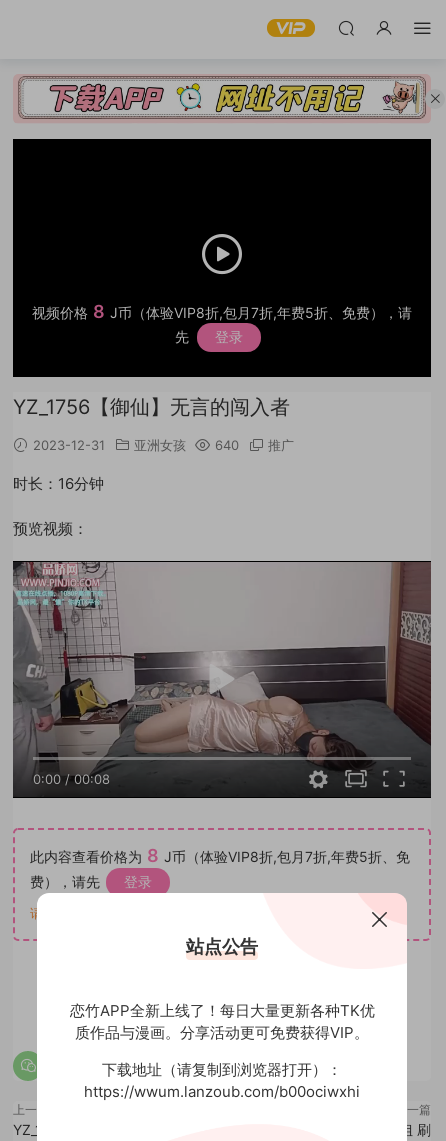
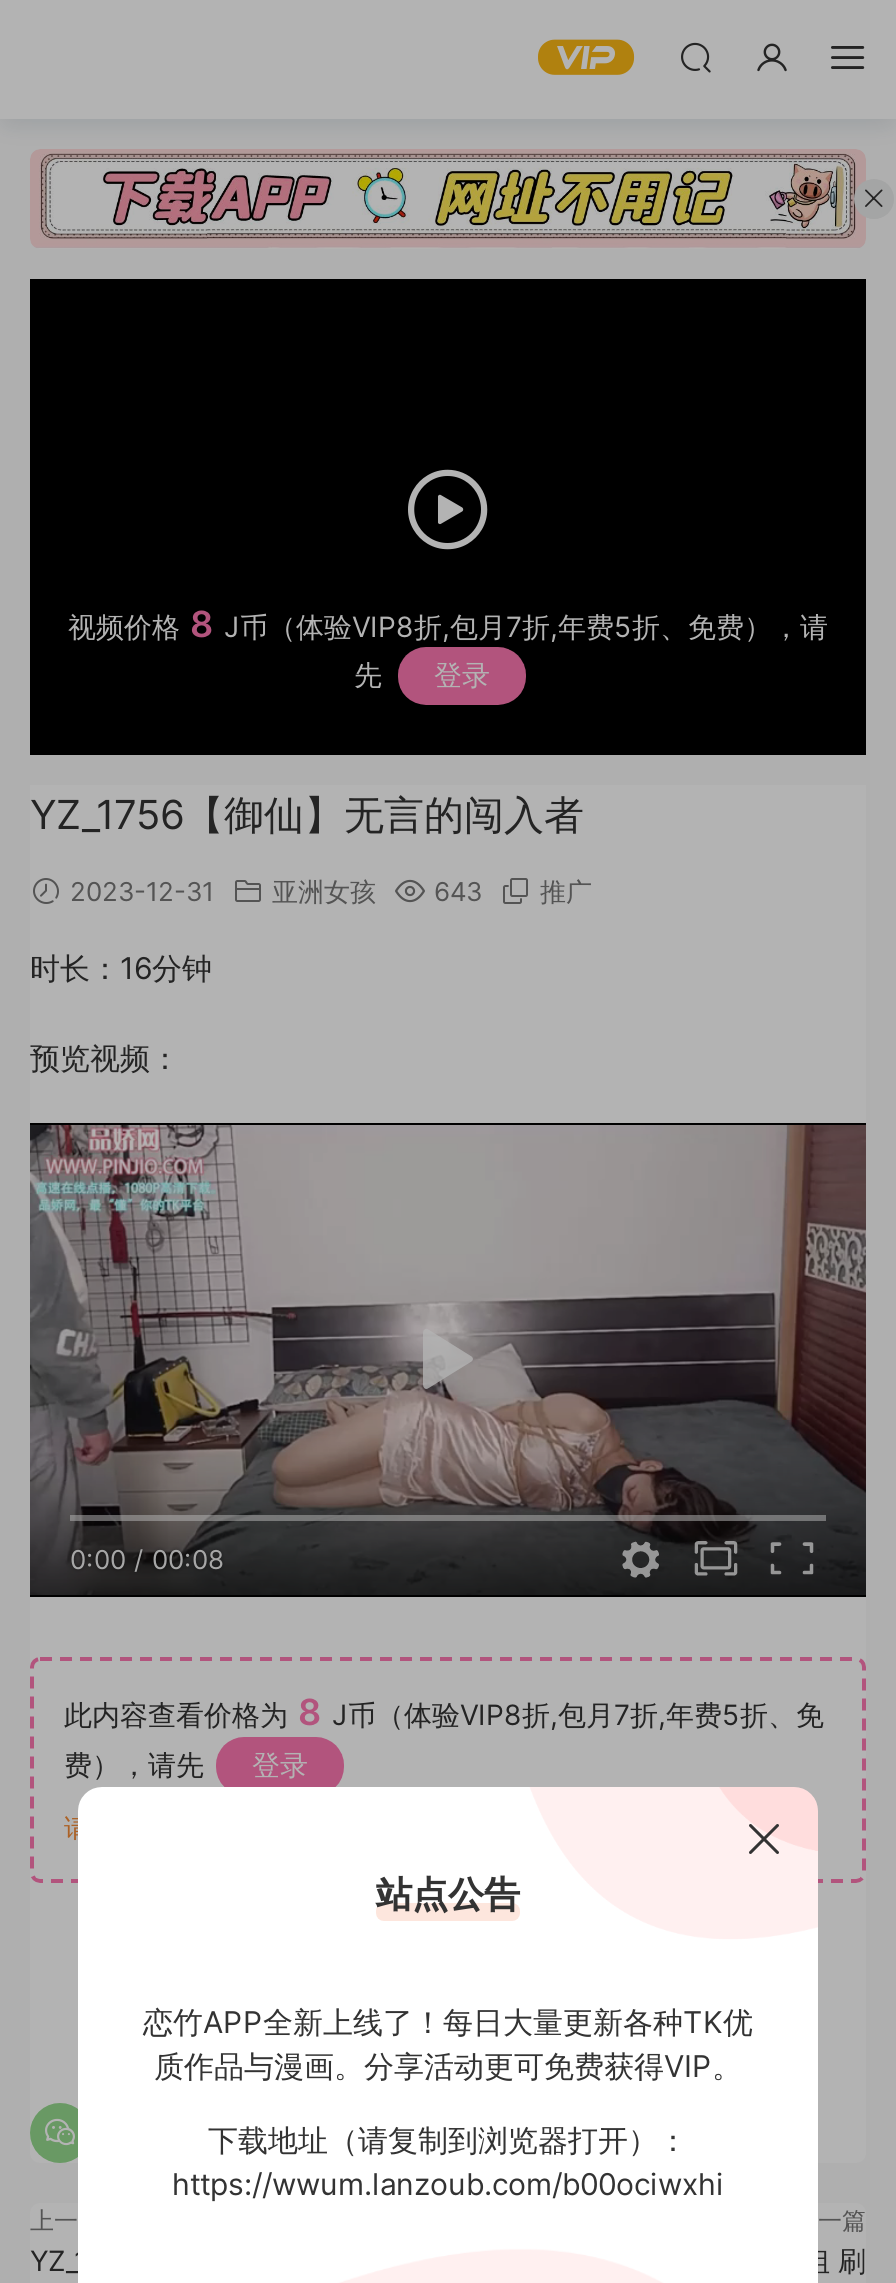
[29,437,294,453] 2023-12-31 亚洲女孩 640 推广 -> [62,874,592,906] 2023-12-31 亚洲女孩 643 推广

